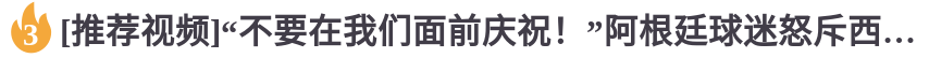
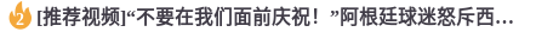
[23,17,38,51] 3 -> [16,9,24,28] 2

